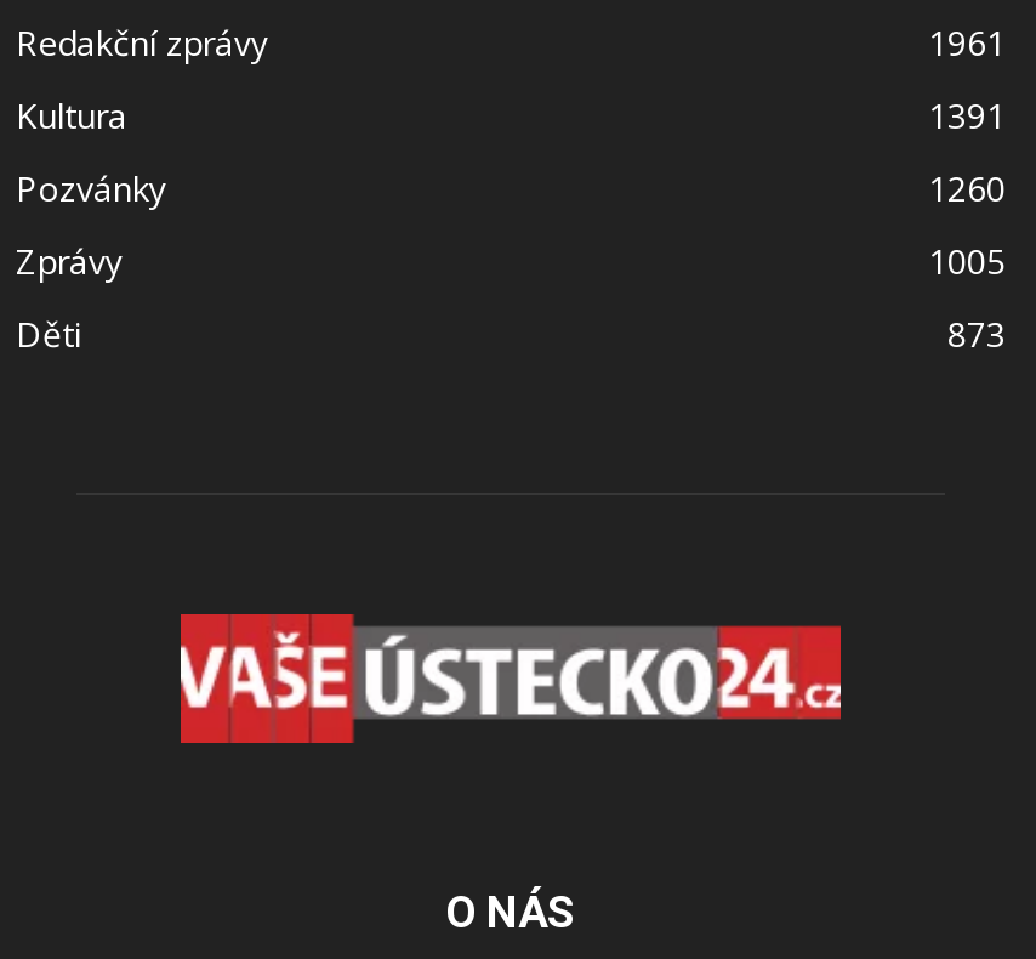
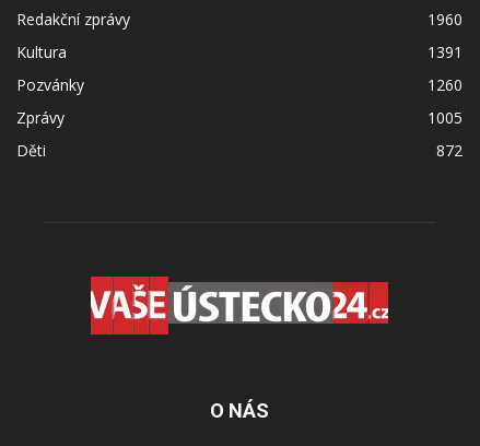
[928,19,1006,65] 1961 -> [428,8,463,29] 1960
[947,310,1006,356] 873 -> [436,140,463,160] 872

